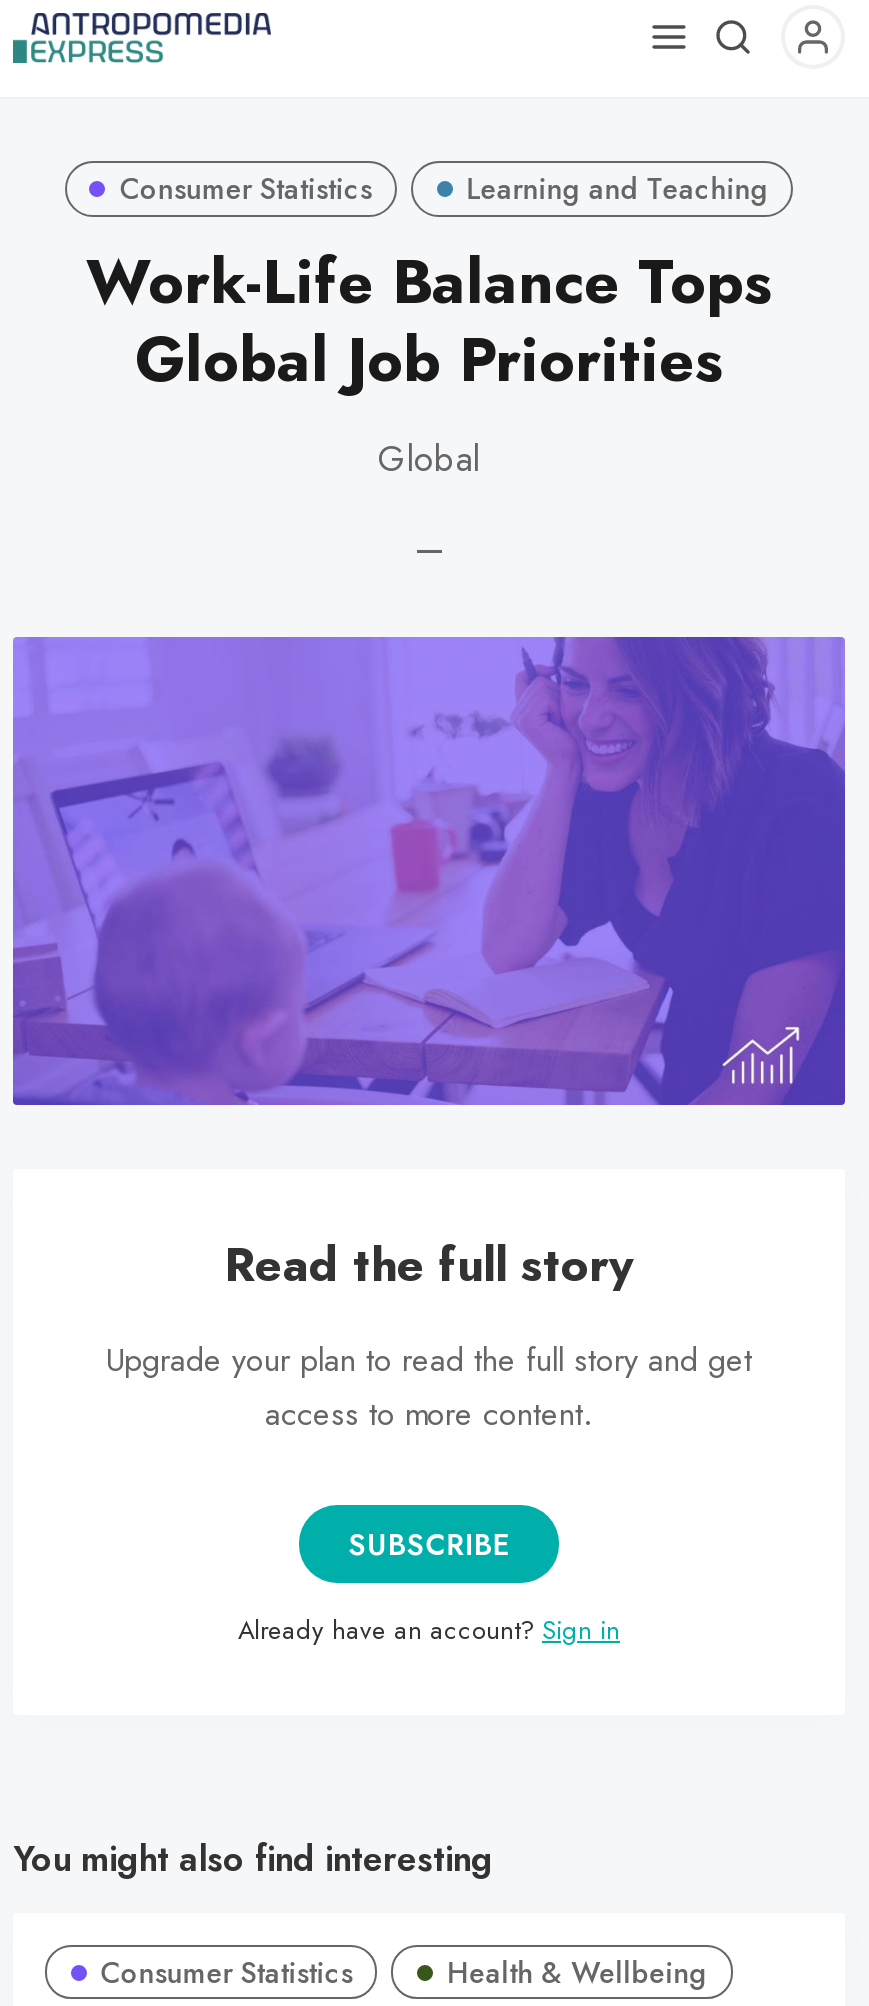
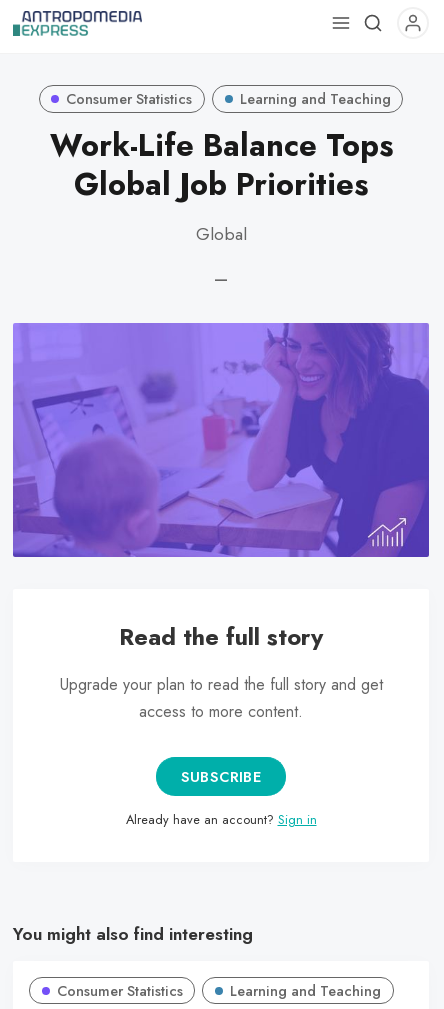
[447,1952,707,1992] Health & Wellbeing -> [230,980,381,1000] Learning and Teaching

